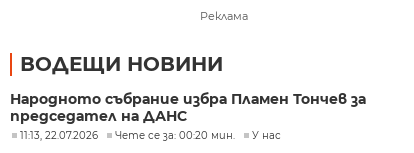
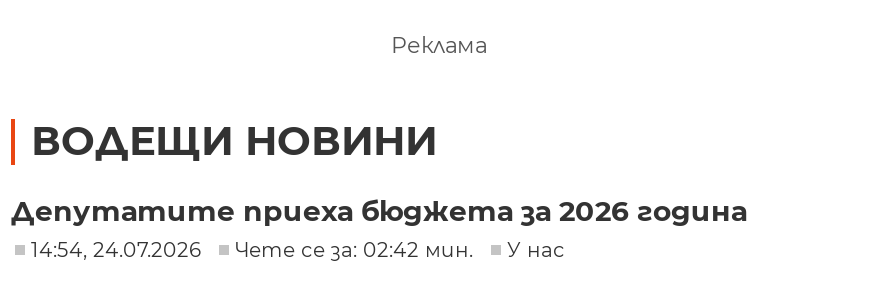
[10,90,366,142] Народното събрание избра Пламен Тончев за | председател на ДАНС | 11:13, 22.07.2026 | Чете се за: 00:20 мин. -> [11,194,747,264] Депутатите приеха бюджета за 2026 година | 14:54, 24.07.2026 | Чете се за: 02:42 мин.

